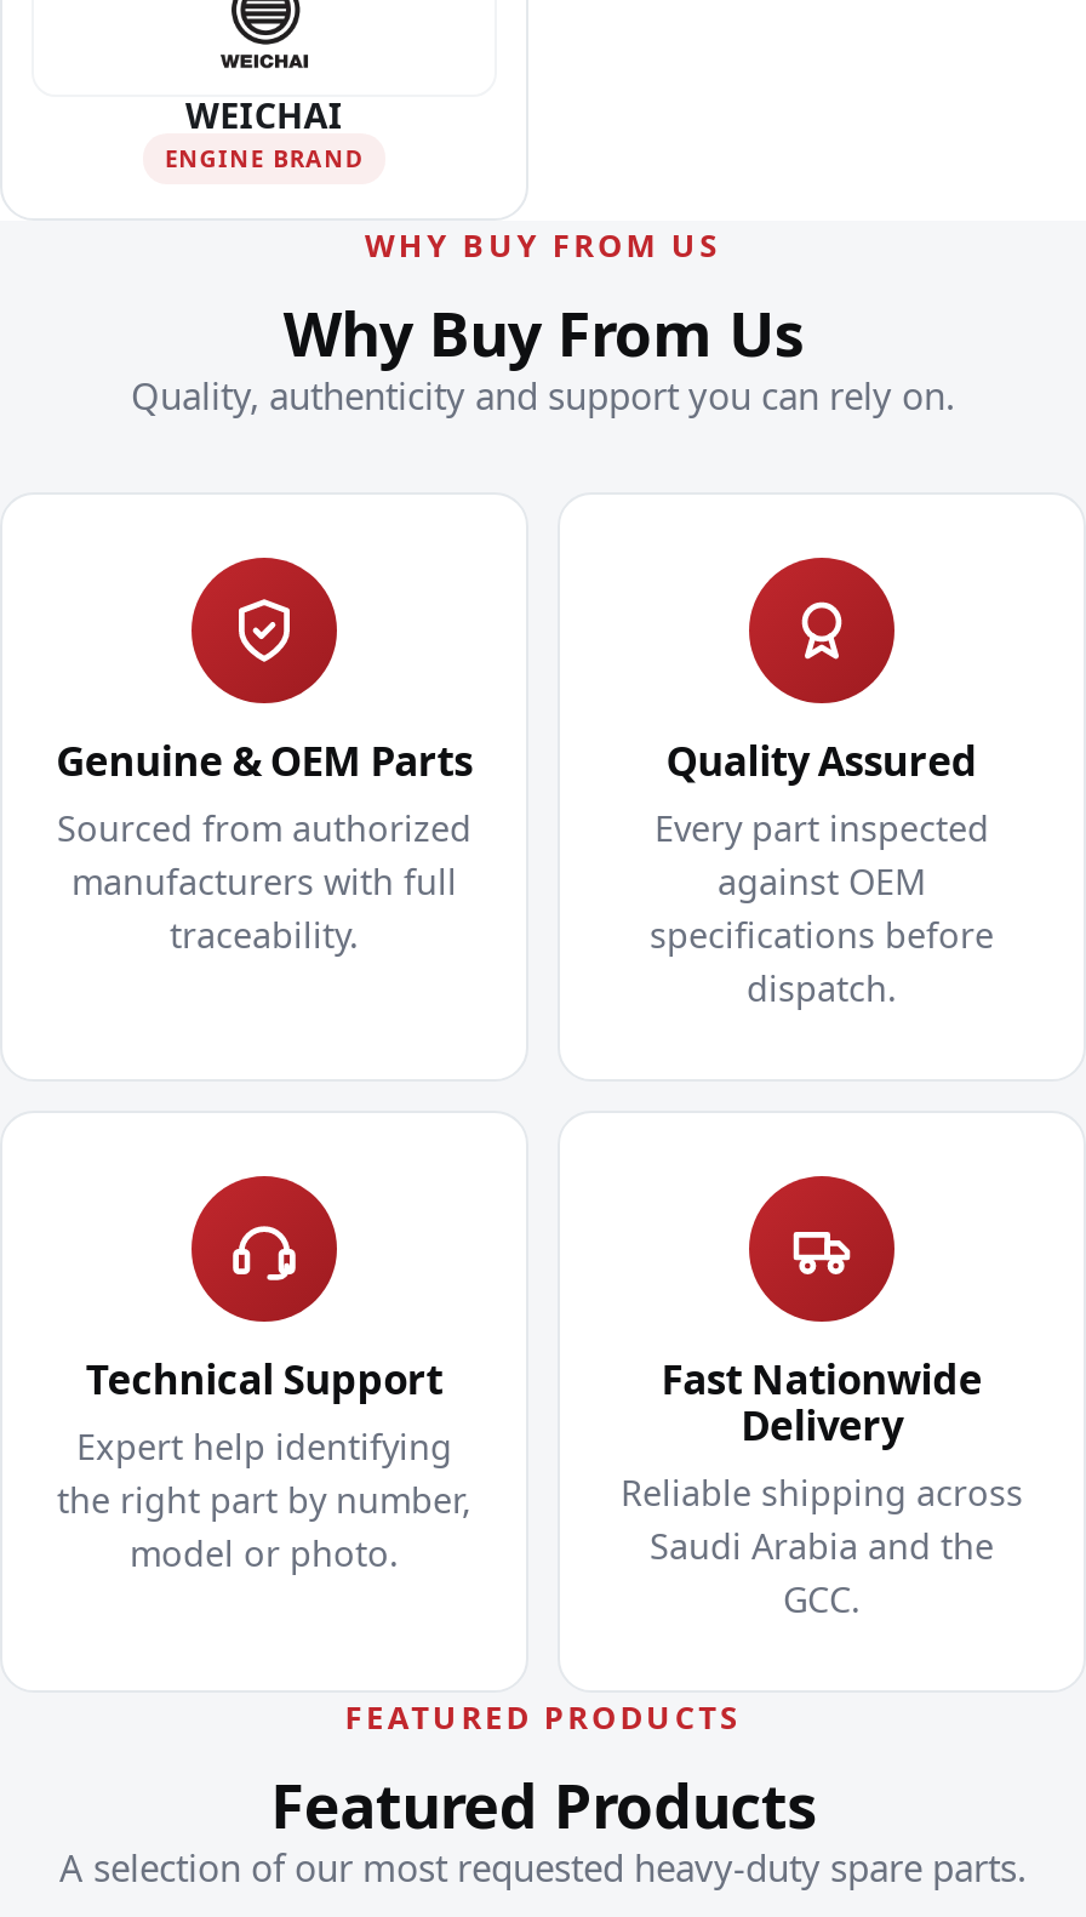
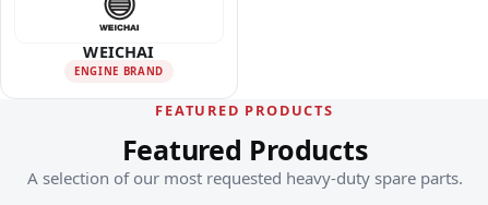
[131,223,955,420] WHY BUY FROM US | Why Buy From Us | Quality, authenticity and support you can rely on. -> none
[56,555,472,958] [image] | Genuine & OEM Parts | Sourced from authorized | manufacturers with full | traceability. -> none
[650,555,994,1011] [image] | Quality Assured | Every part inspected | against OEM | specifications before | dispatch. -> none
[57,1174,471,1576] [image] | Technical Support | Expert help identifying | the right part by number, | model or photo. -> none
[621,1174,1023,1622] [image] | Fast Nationwide | Delivery | Reliable shipping across | Saudi Arabia and the | GCC. -> none

